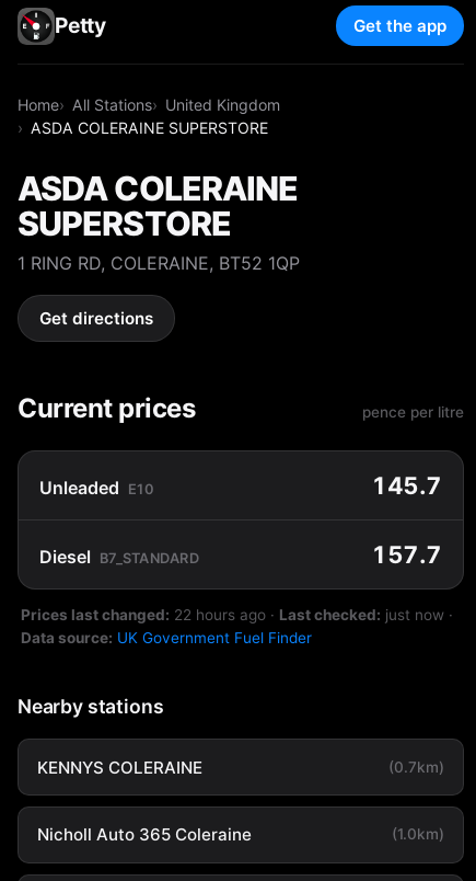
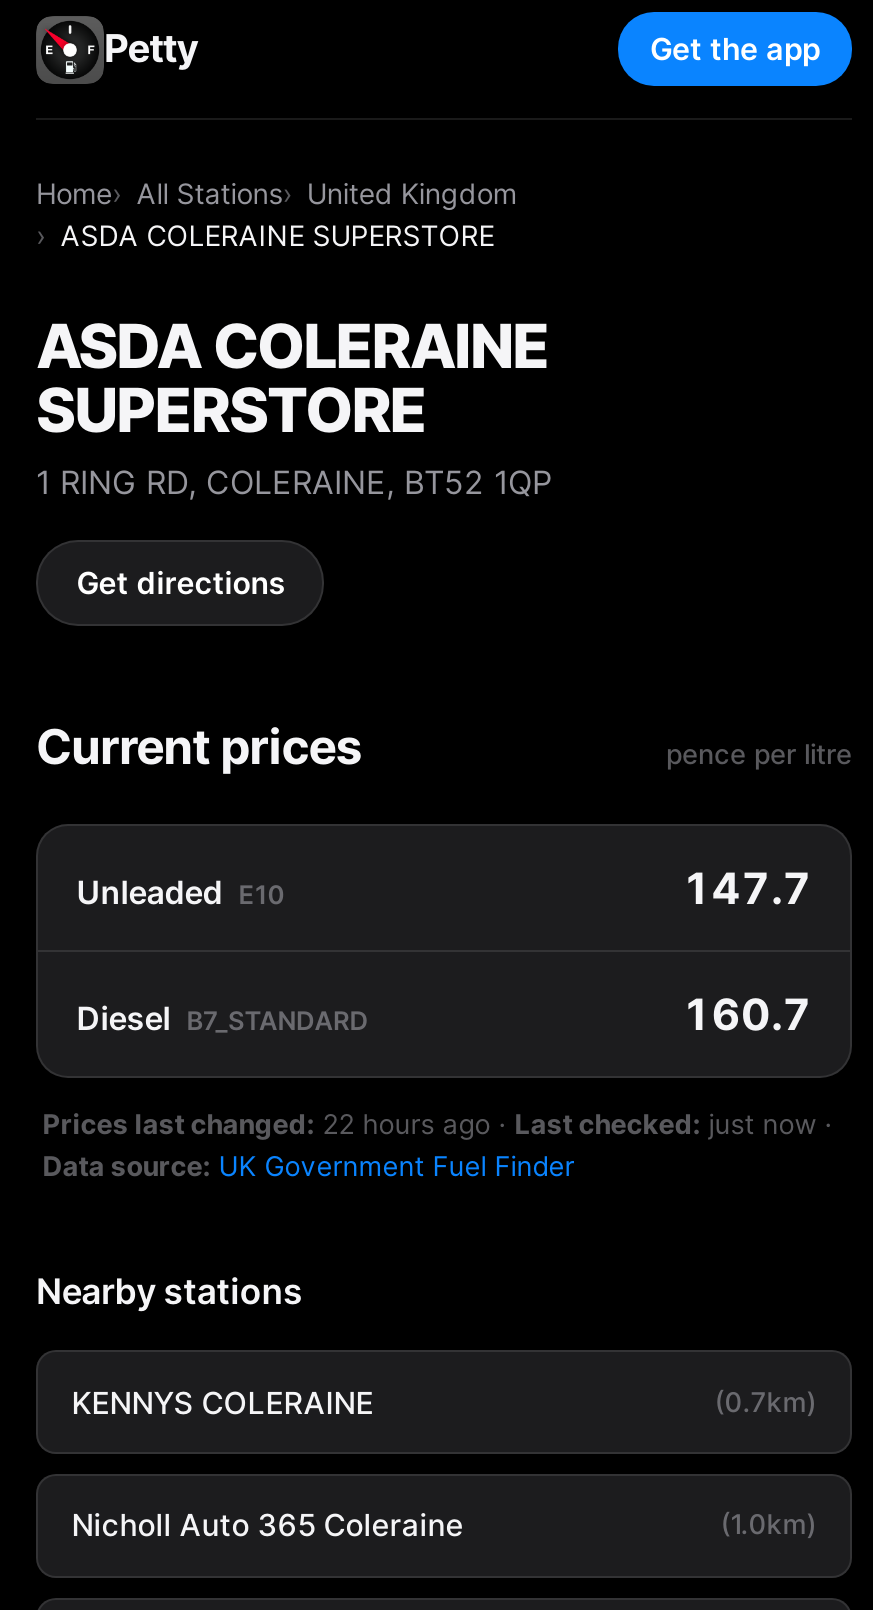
[371,471,442,499] 145.7 -> [682,861,812,913] 147.7
[371,540,442,568] 157.7 -> [682,987,812,1039] 160.7

